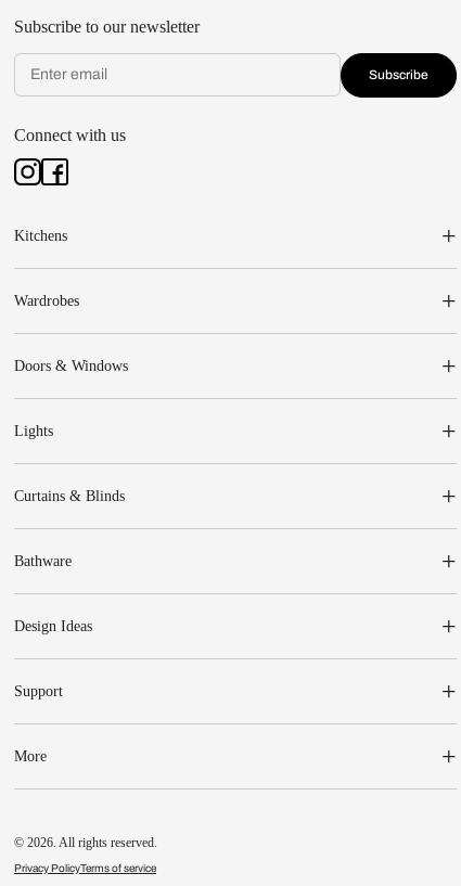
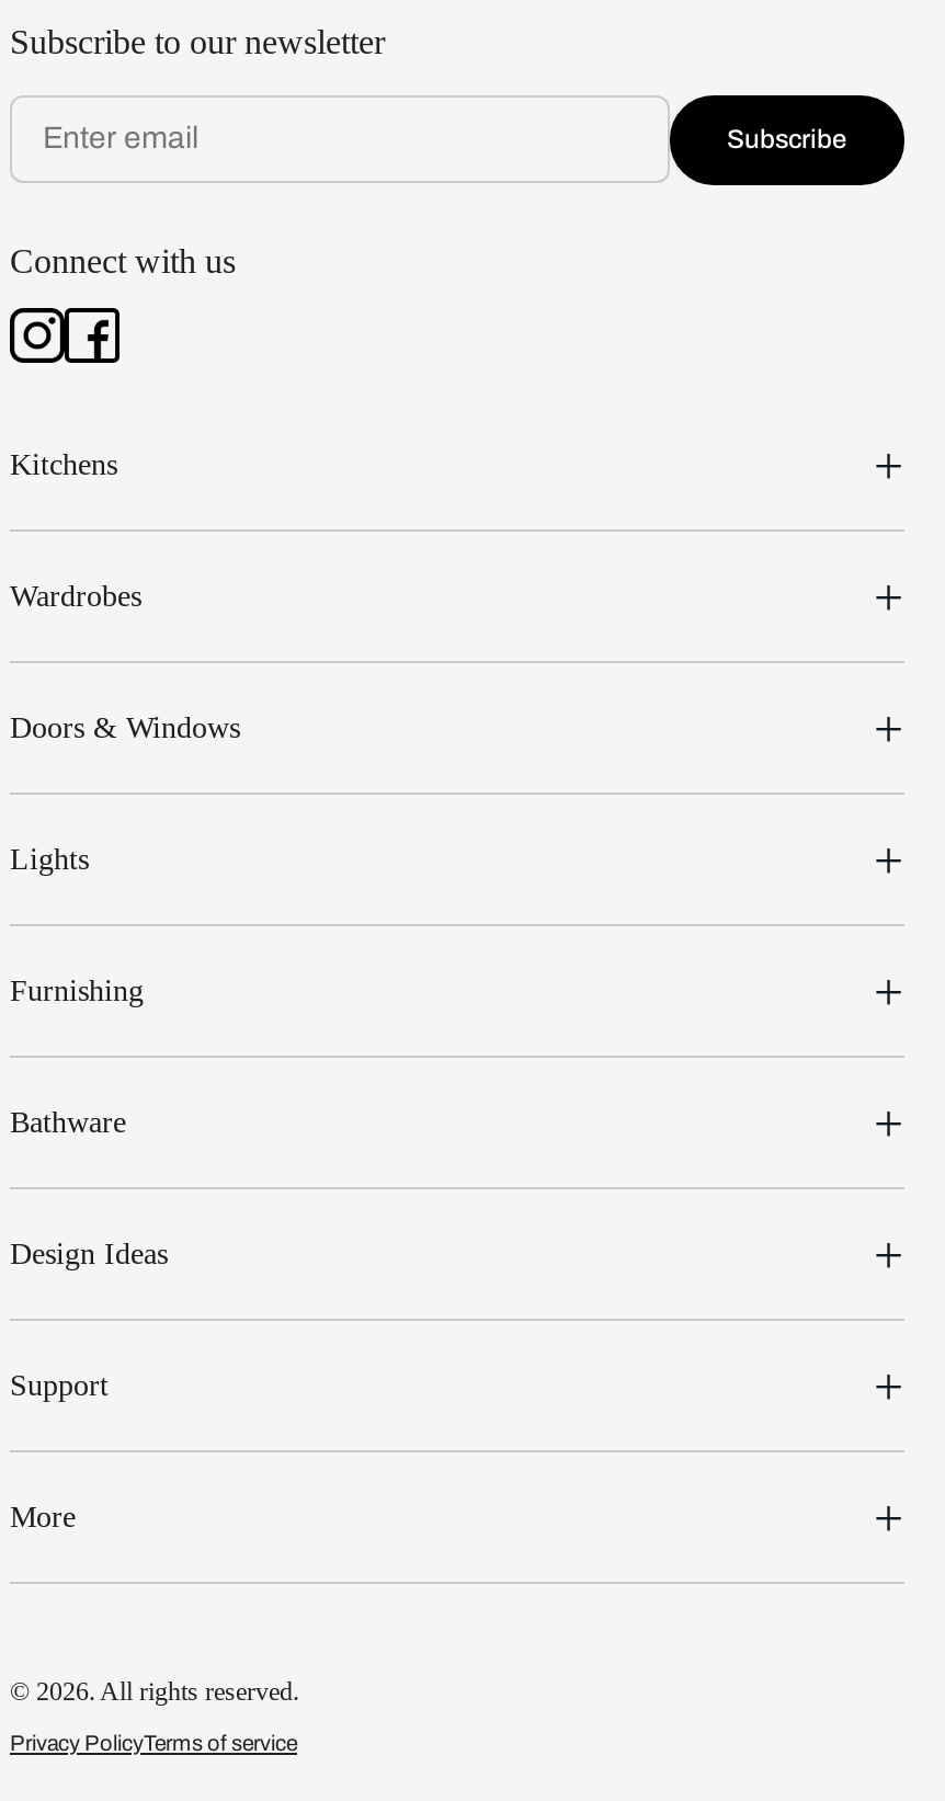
[14,488,125,504] Curtains & Blinds -> [10,974,144,1007] Furnishing

